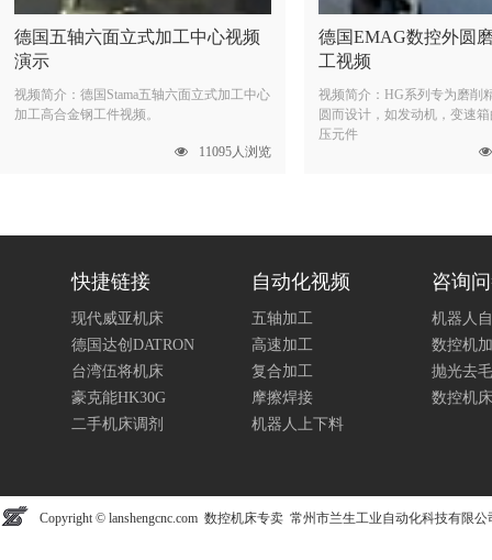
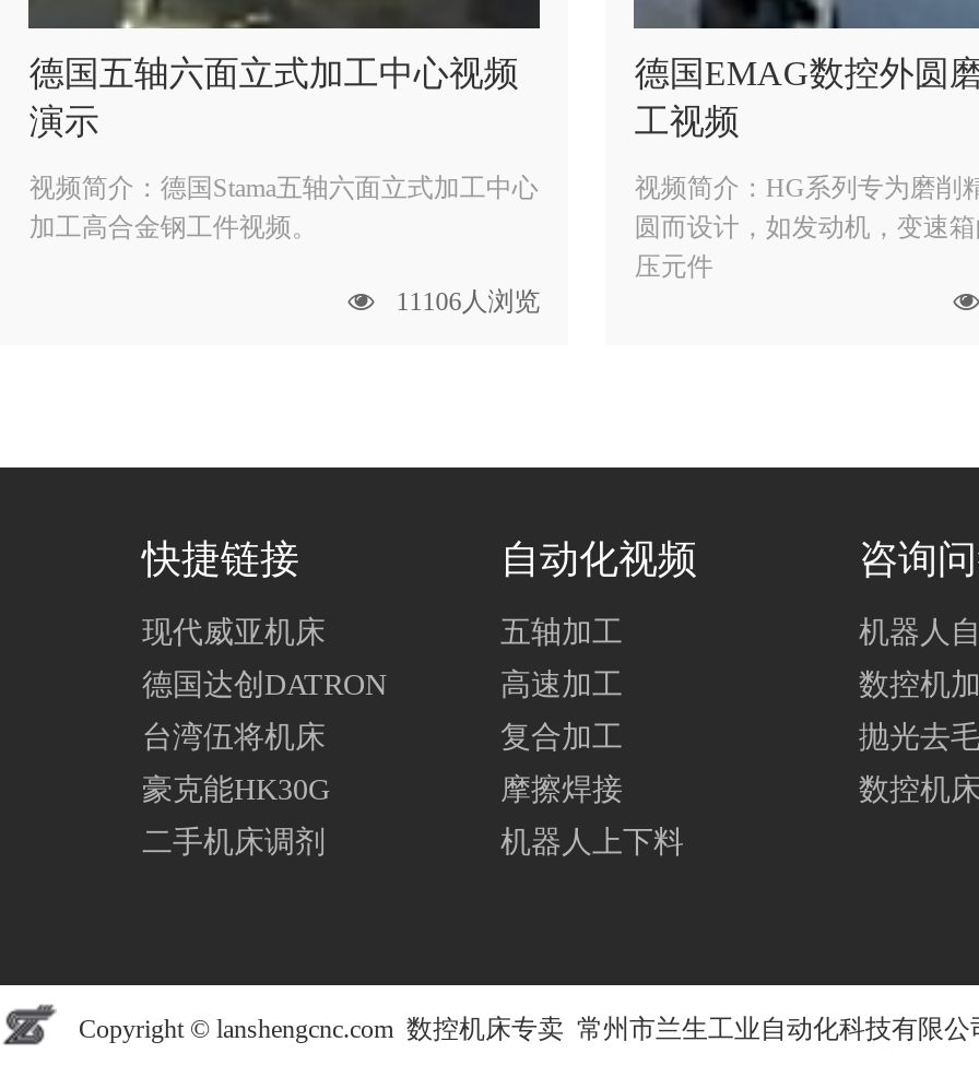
[199,145,271,160] 11095人浏览 -> [396,287,540,318] 11106人浏览

